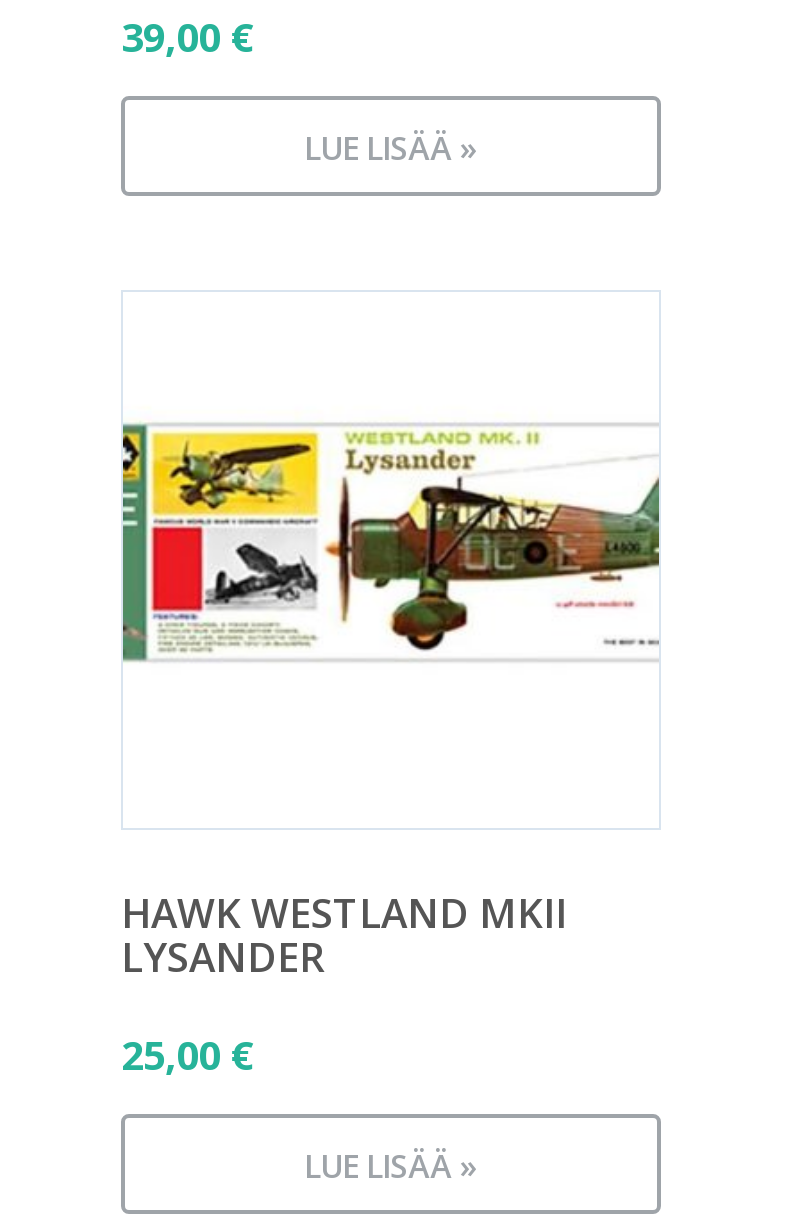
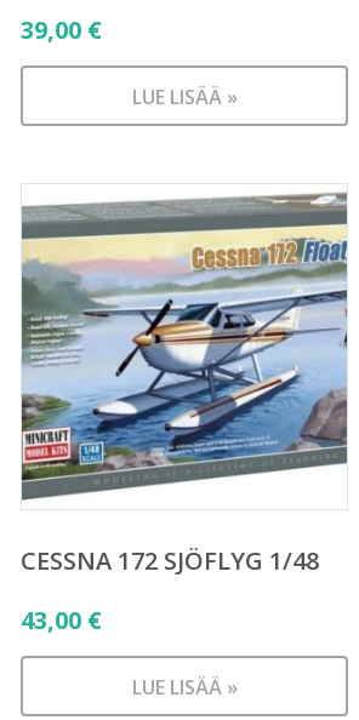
[121,350,659,985] [image] | HAWK WESTLAND MKII | LYSANDER -> [21,192,348,577] [image] | CESSNA 172 SJÖFLYG 1/48
[121,1029,255,1083] 25,00 € -> [21,604,102,637] 43,00 €

